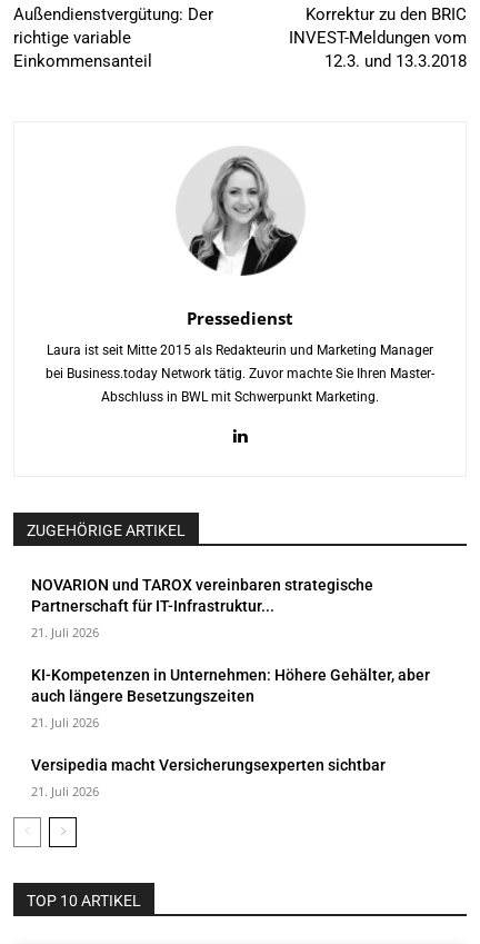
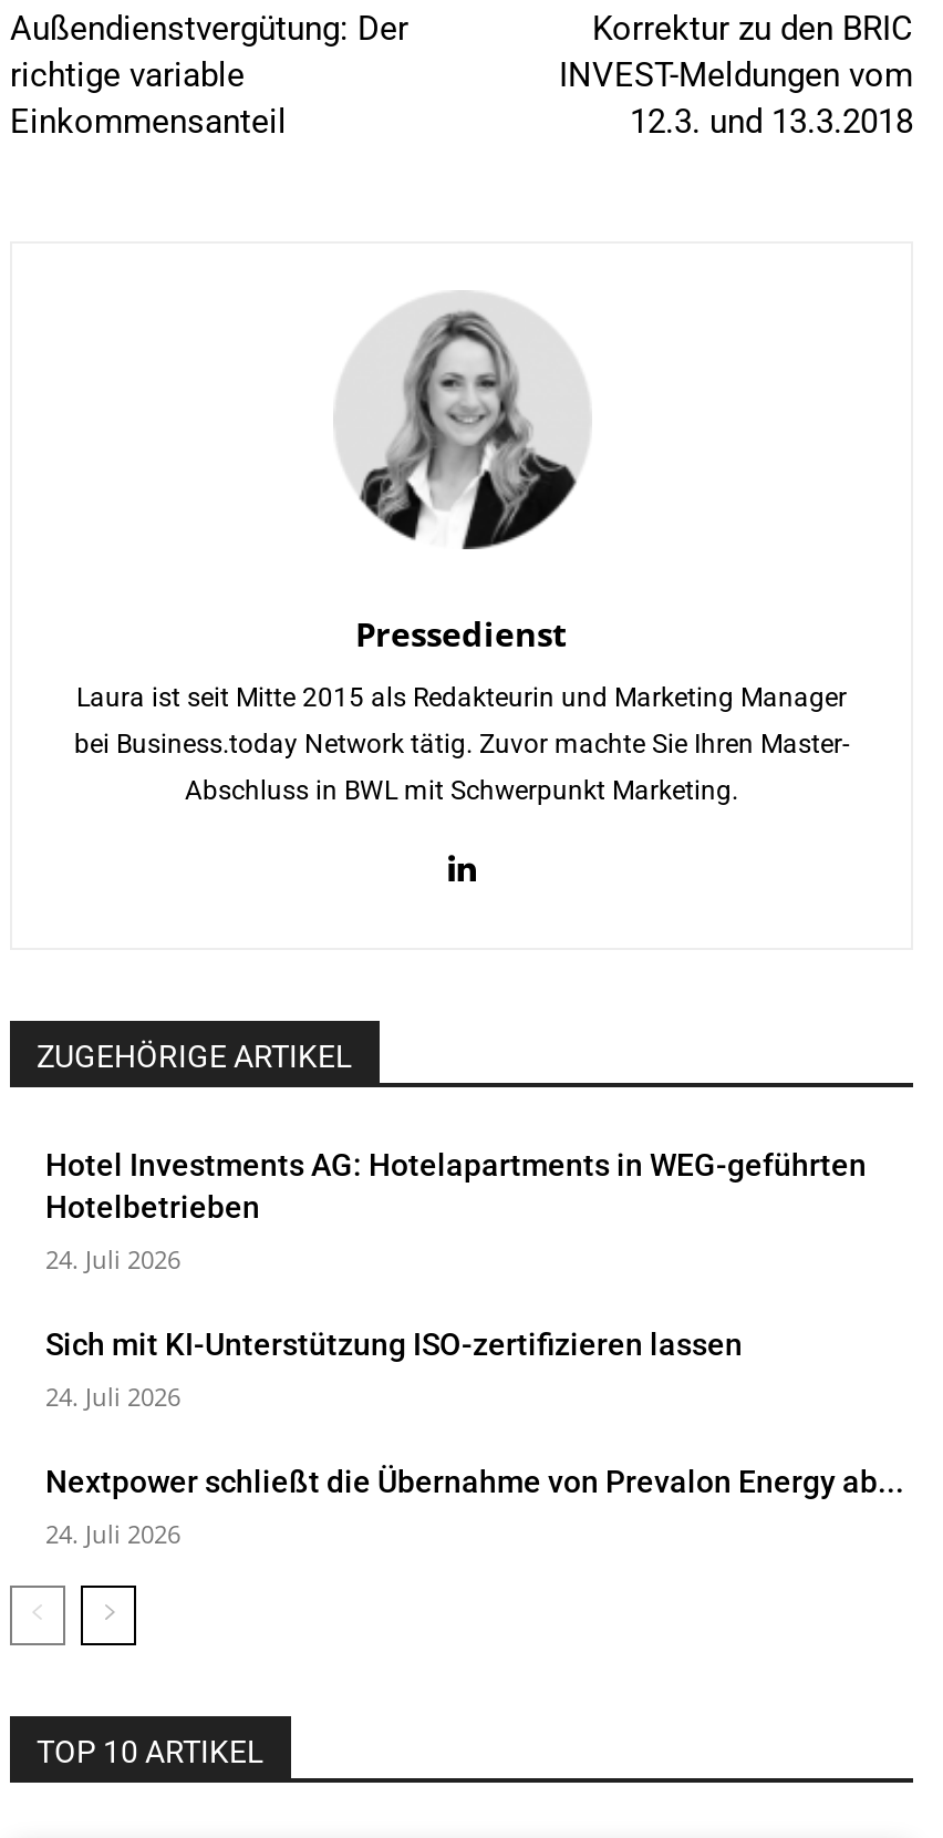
[31,576,373,615] NOVARION und TAROX vereinbaren strategische | Partnerschaft für IT-Infrastruktur... -> [45,1148,867,1225] Hotel Investments AG: Hotelapartments in WEG-geführten | Hotelbetrieben
[31,624,99,641] 21. Juli 2026 -> [45,1243,180,1276] 24. Juli 2026
[31,666,430,705] KI-Kompetenzen in Unternehmen: Höhere Gehälter, aber | auch längere Besetzungszeiten -> [45,1327,743,1362] Sich mit KI-Unterstützung ISO-zertifizieren lassen
[31,714,99,731] 21. Juli 2026 -> [45,1380,180,1413] 24. Juli 2026
[31,756,386,774] Versipedia macht Versicherungsexperten sichtbar -> [45,1464,904,1500] Nextpower schließt die Übernahme von Prevalon Energy ab...
[31,783,99,800] 21. Juli 2026 -> [45,1517,180,1551] 24. Juli 2026

